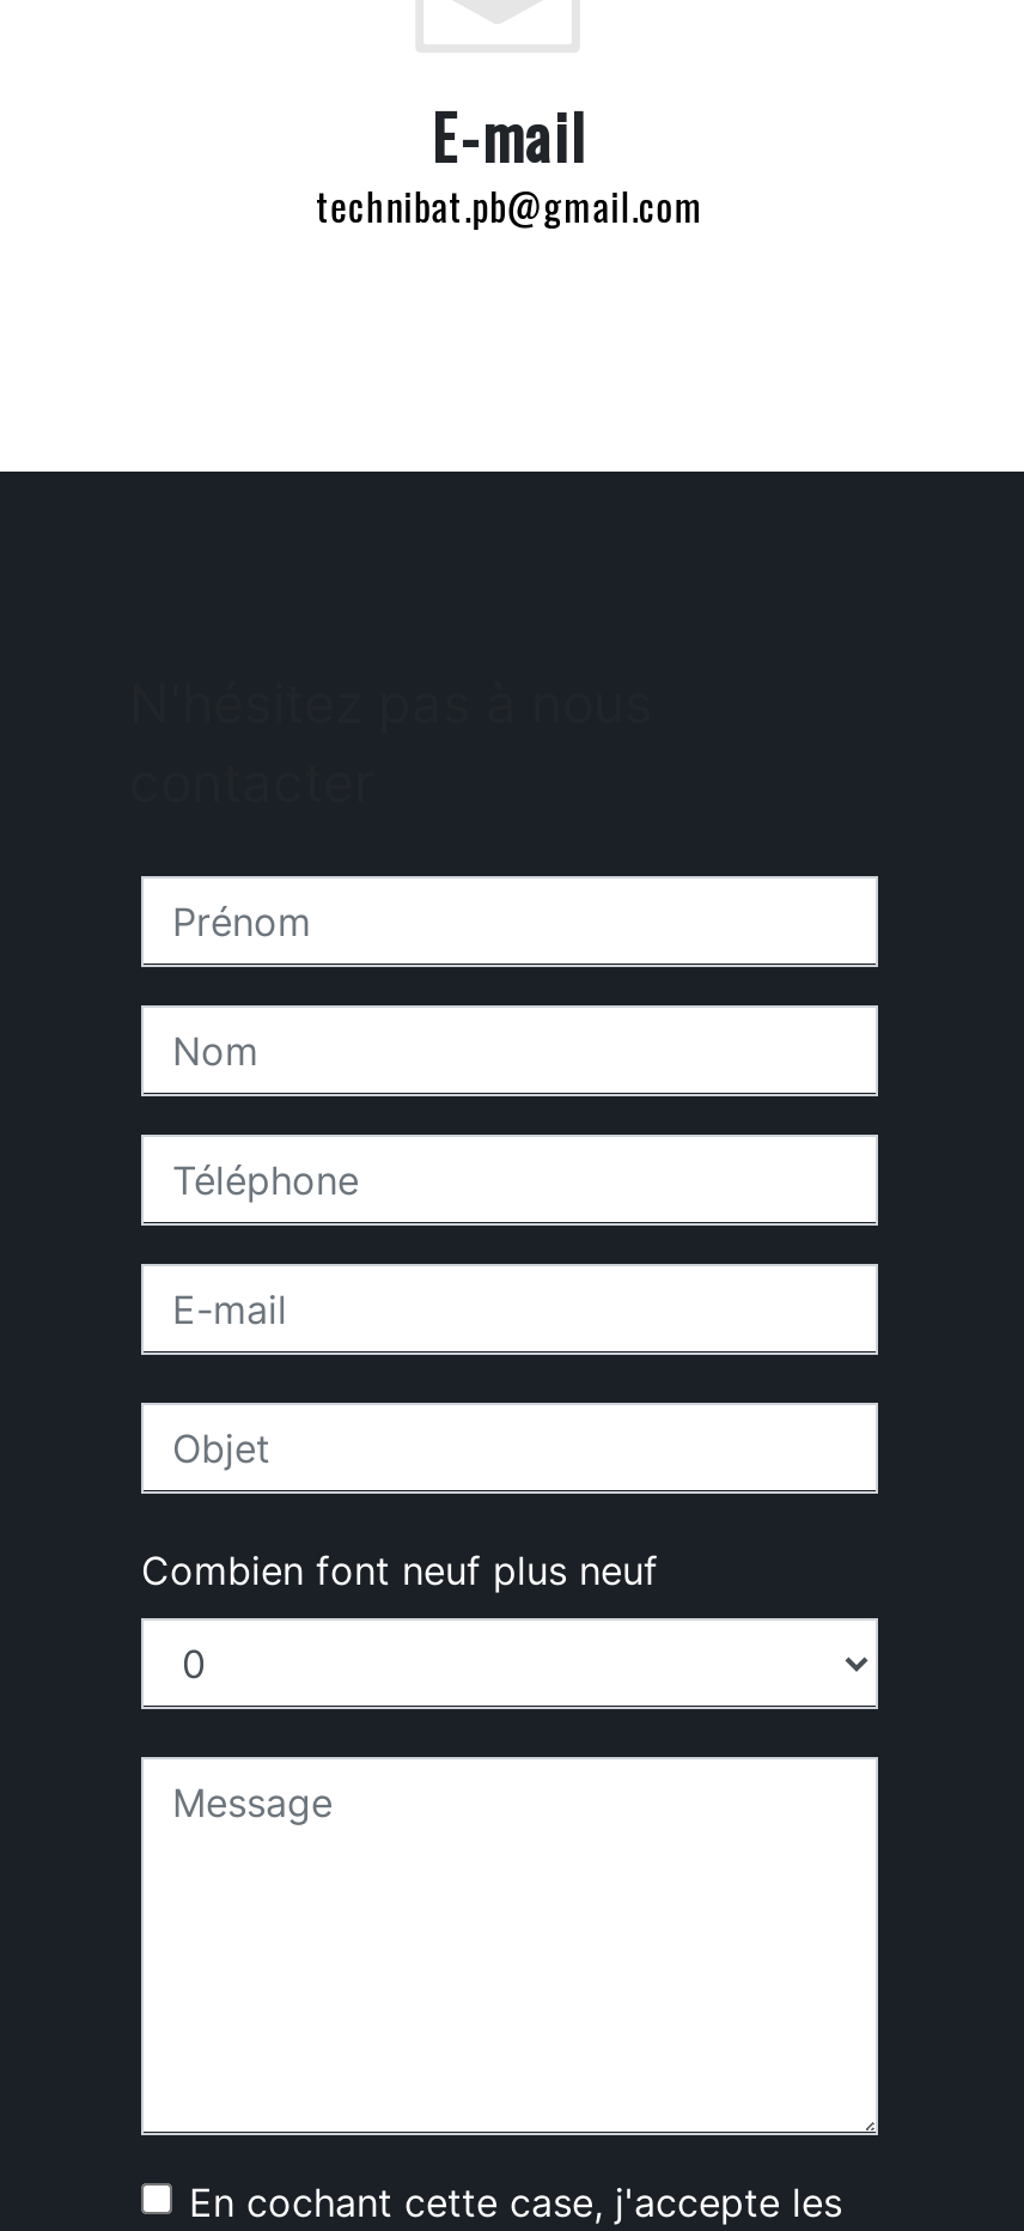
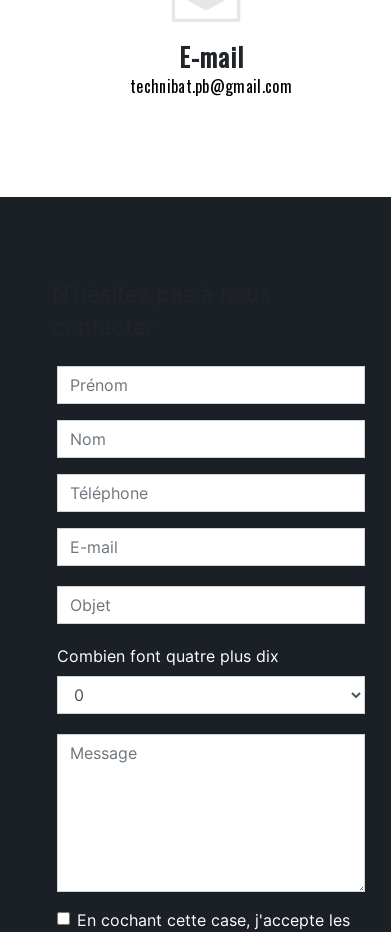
[141,1545,658,1593] Combien font neuf plus neuf -> [57,645,279,665] Combien font quatre plus dix

